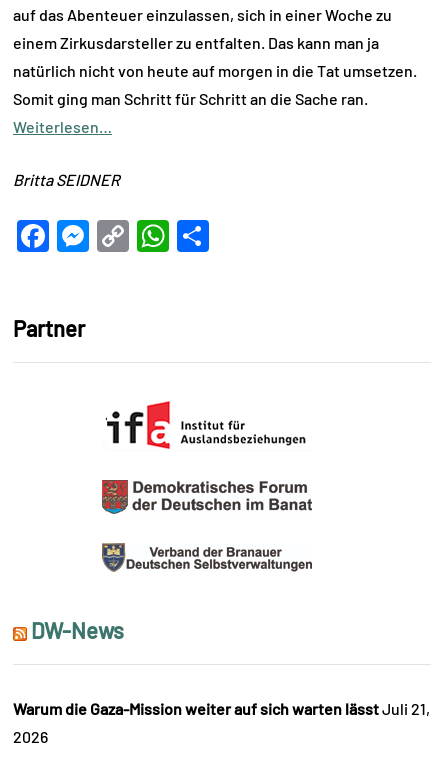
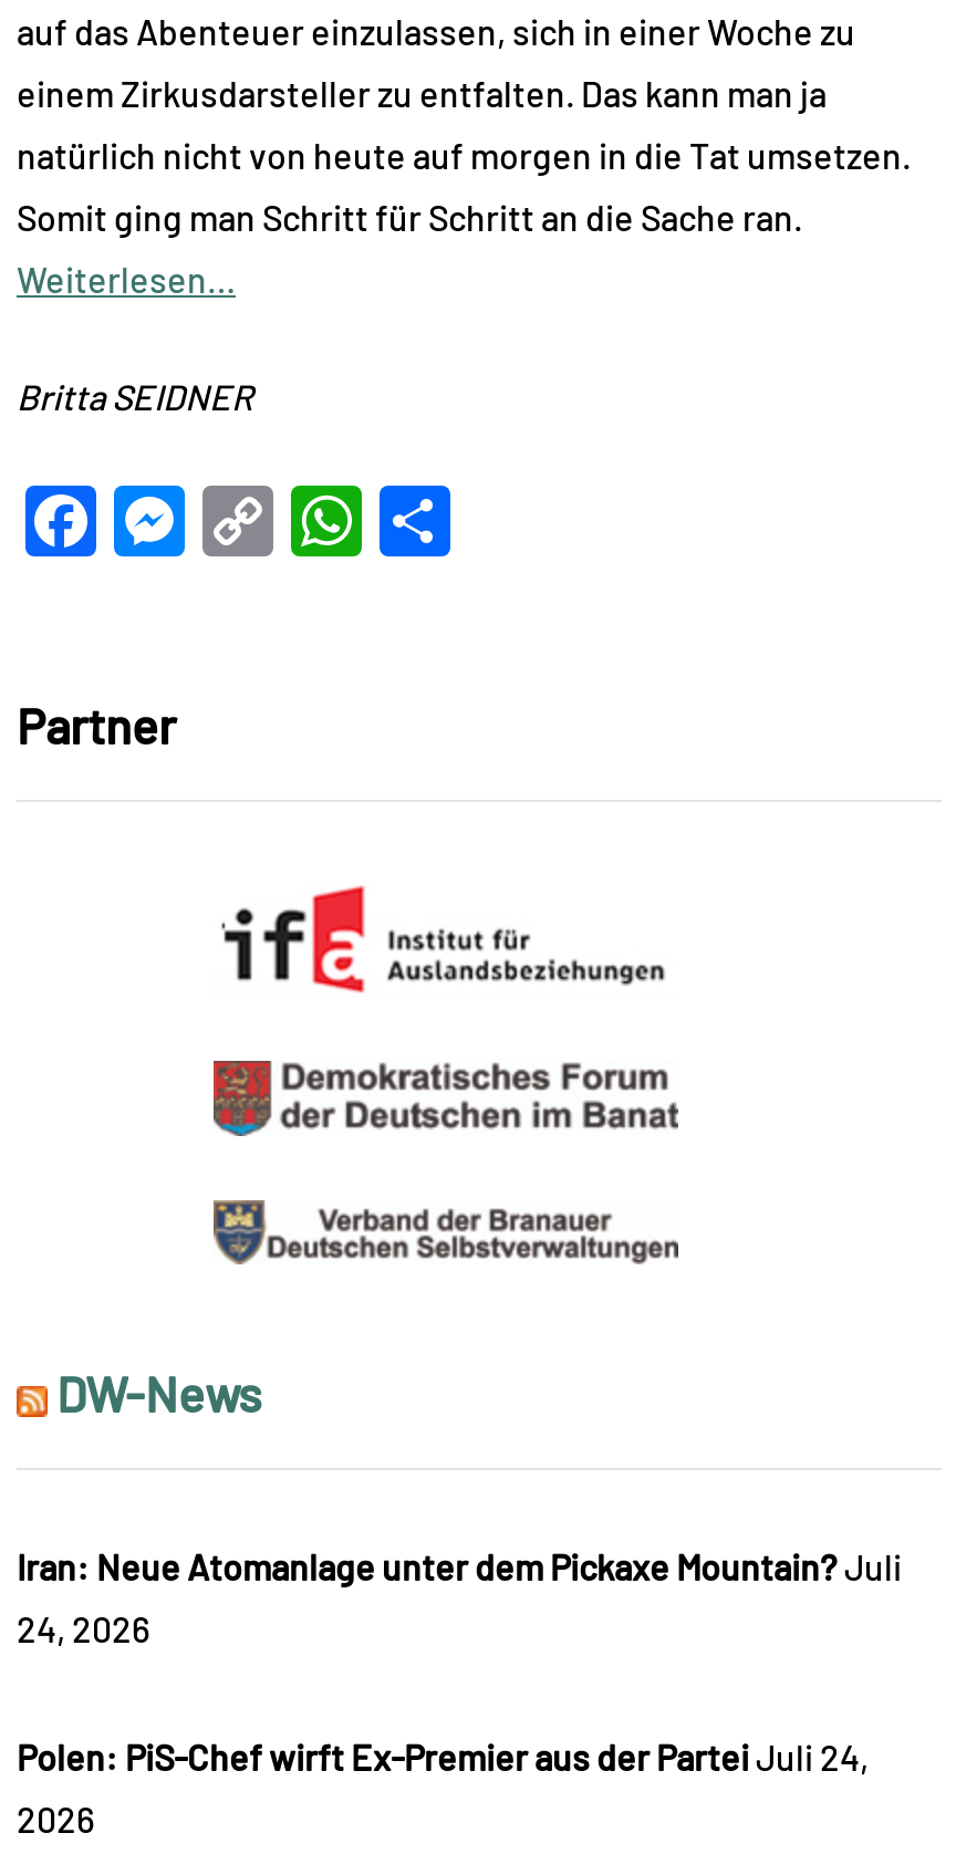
[13,699,430,718] Warum die Gaza-Mission weiter auf sich warten lässt Juli 21, -> [17,1546,902,1778] Iran: Neue Atomanlage unter dem Pickaxe Mountain? Juli | 24, 2026 | Polen: PiS-Chef wirft Ex-Premier aus der Partei Juli 24,

